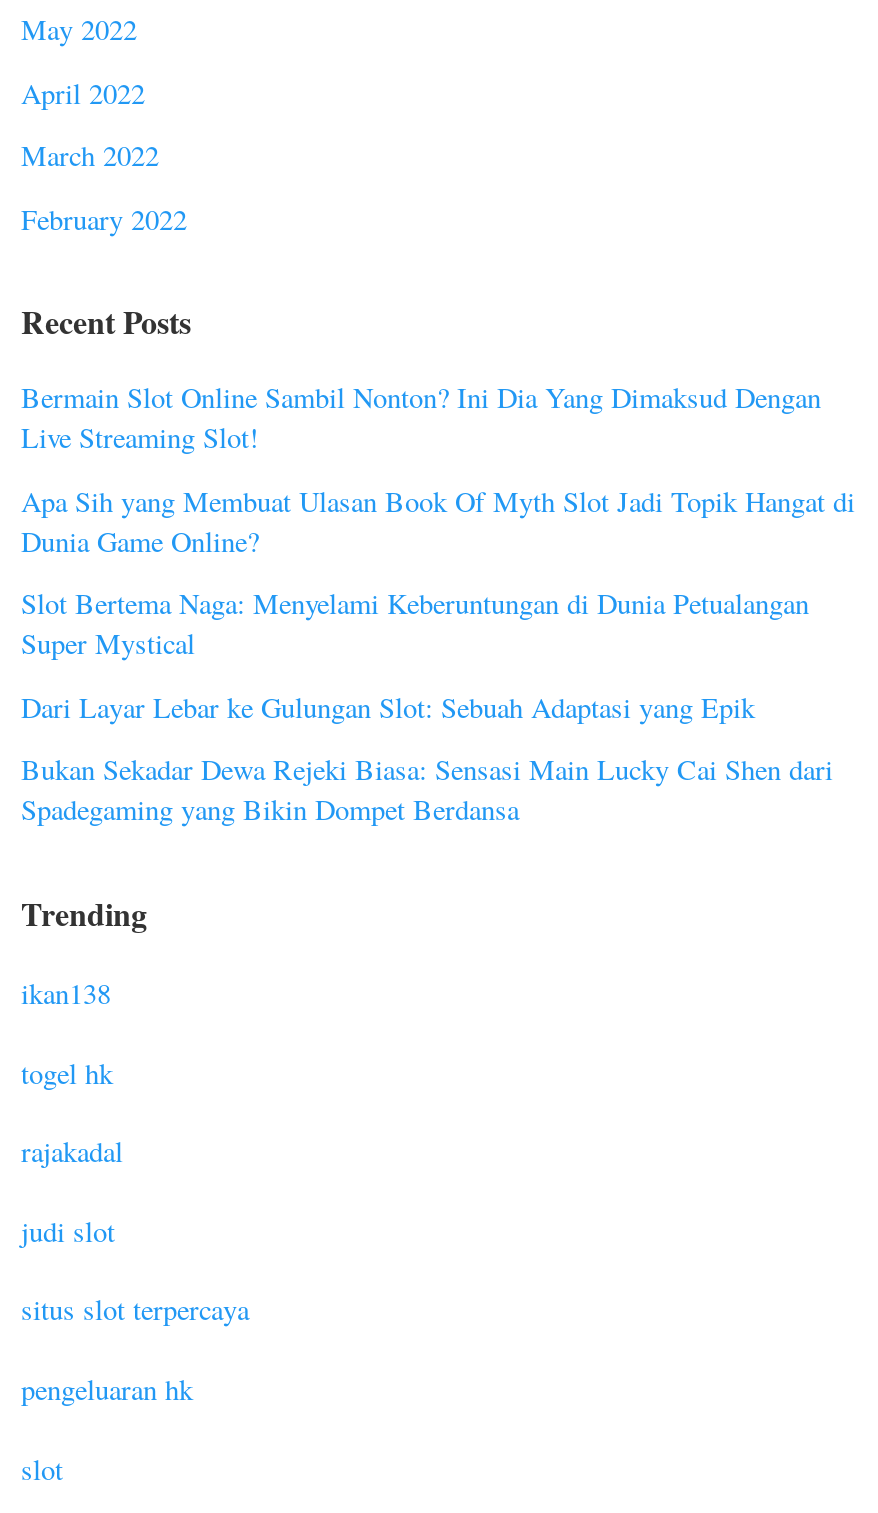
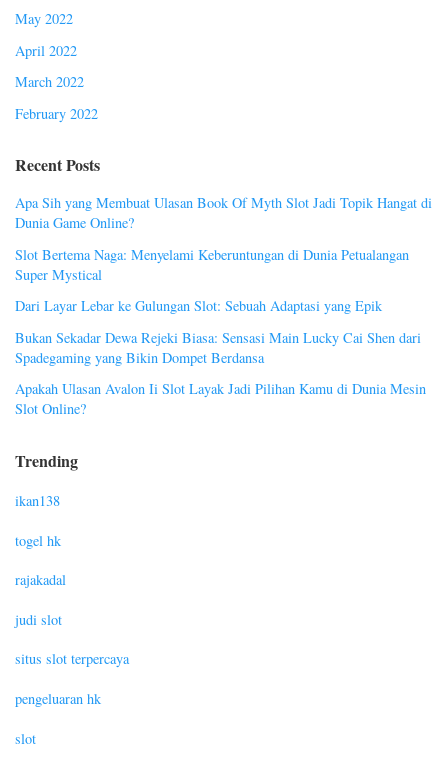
[21,379,821,457] Bermain Slot Online Sambil Nonton? Ini Dia Yang Dimaksud Dengan | Live Streaming Slot! -> none
moved [21,482,855,829] -> [15,193,432,367]: Apa Sih yang Membuat Ulasan Book Of Myth Slot Jadi Topik Hangat di | Dunia Game Online? | Slot Bertema Naga: Menyelami Keberuntungan di Dunia Petualangan | Super Mystical | Dari Layar Lebar ke Gulungan Slot: Sebuah Adaptasi yang Epik | Bukan Sekadar Dewa Rejeki Biasa: Sensasi Main Lucky Cai Shen dari | Spadegaming yang Bikin Dompet Berdansa
none -> [15,379,426,418] Apakah Ulasan Avalon Ii Slot Layak Jadi Pilihan Kamu di Dunia Mesin | Slot Online?

